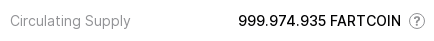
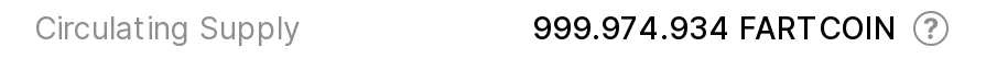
[238,13,401,29] 999.974.935 FARTCOIN -> [532,11,896,46] 999.974.934 FARTCOIN

